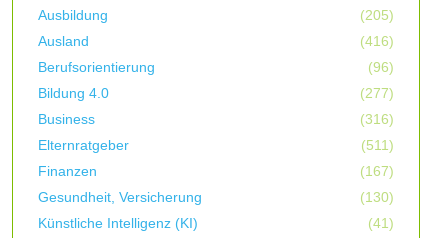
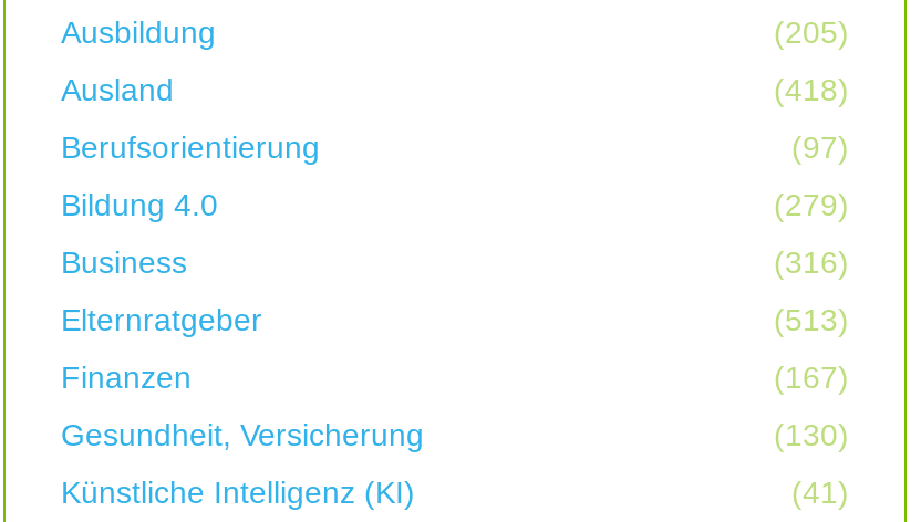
[360,33,394,49] (416) -> [774,72,849,107] (418)
[368,59,394,75] (96) -> [791,130,849,165] (97)
[360,85,394,101] (277) -> [774,187,849,223] (279)
[361,137,394,153] (511) -> [774,302,849,338] (513)

